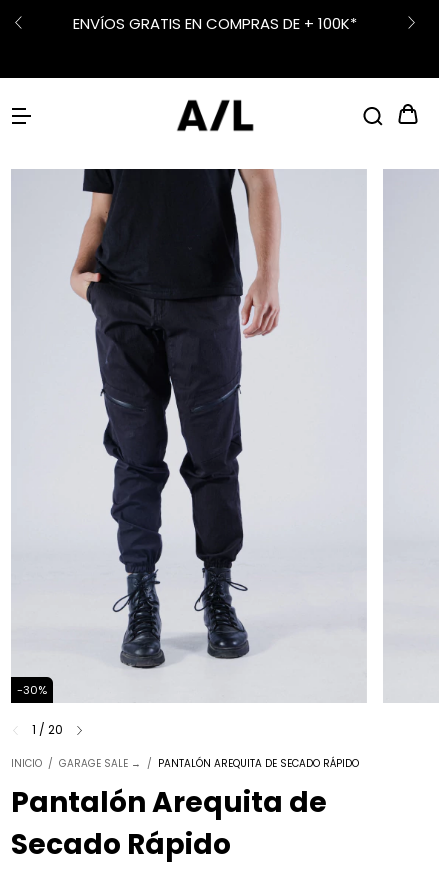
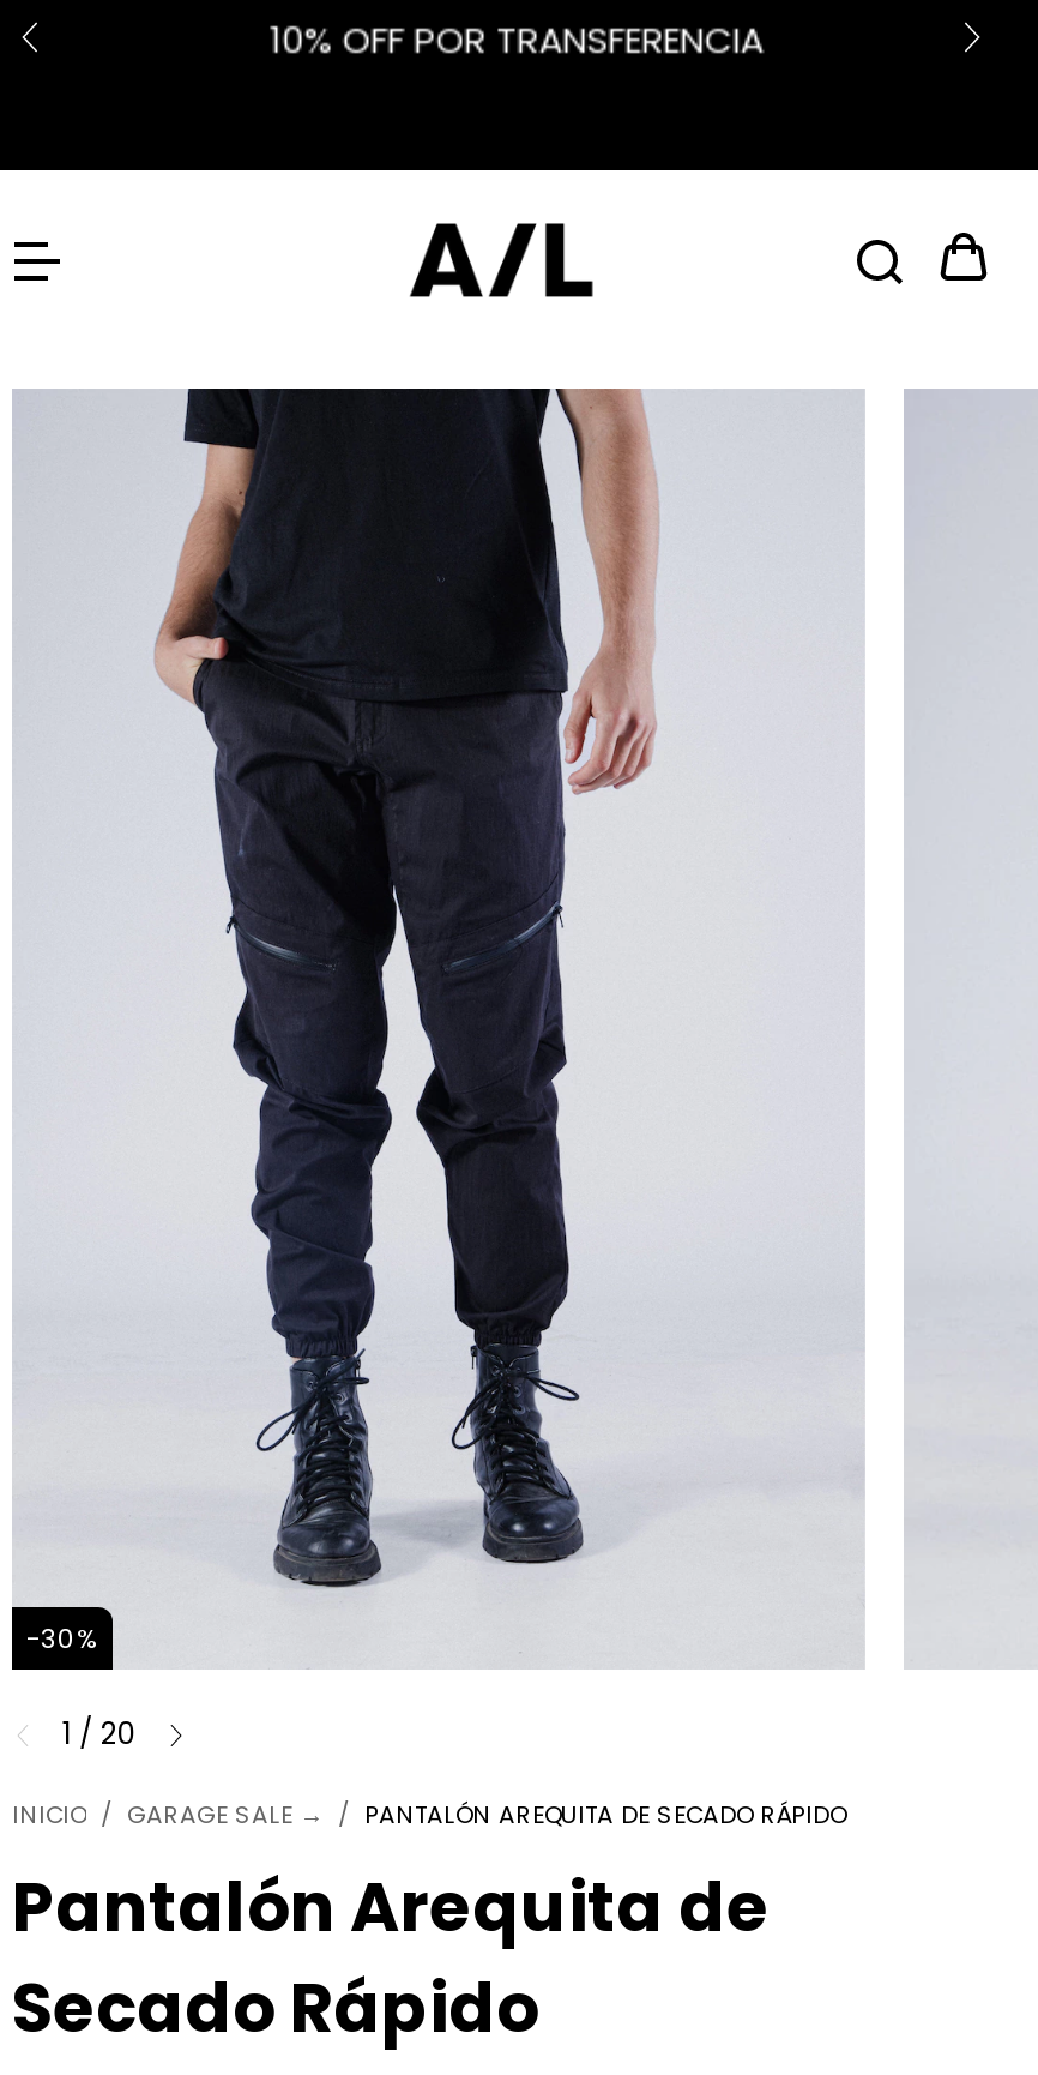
[73,13,357,34] ENVÍOS GRATIS EN COMPRAS DE + 100K* -> [254,14,748,65] 10% OFF POR TRANSFERENCIA

